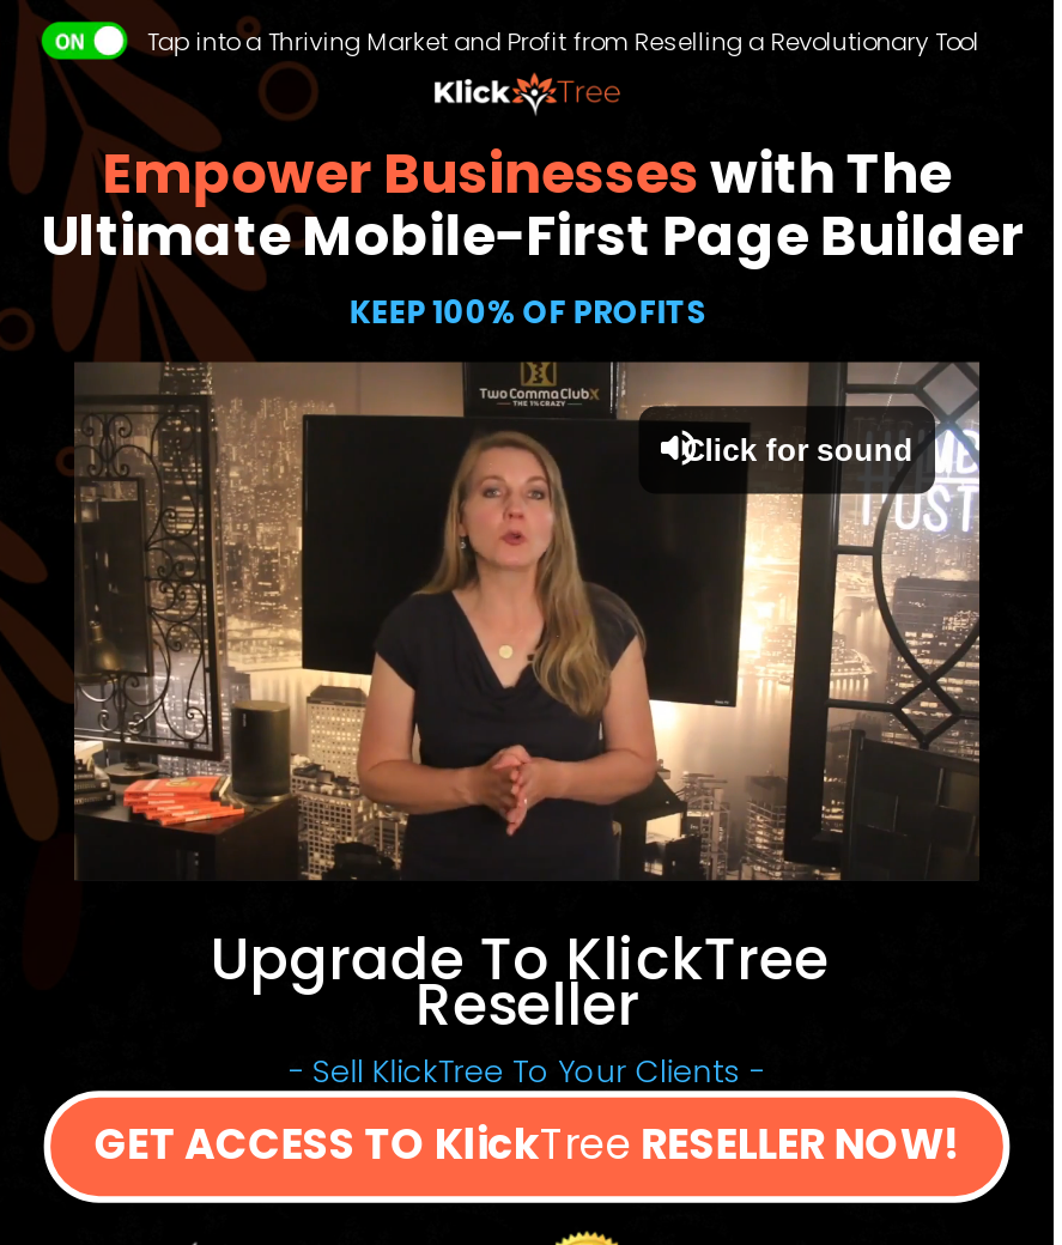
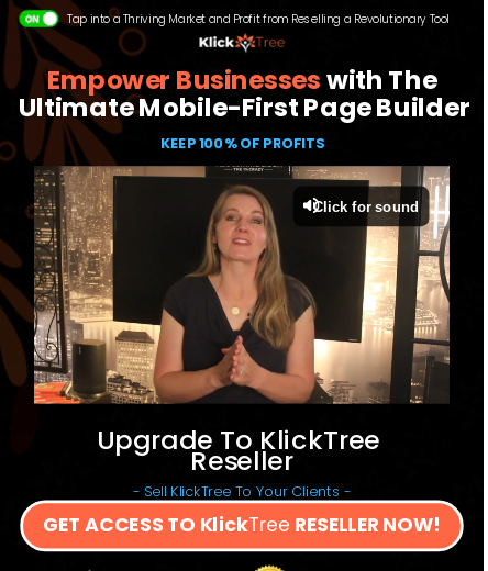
[74,362,979,881] [image] -> [33,166,450,405] [image]

